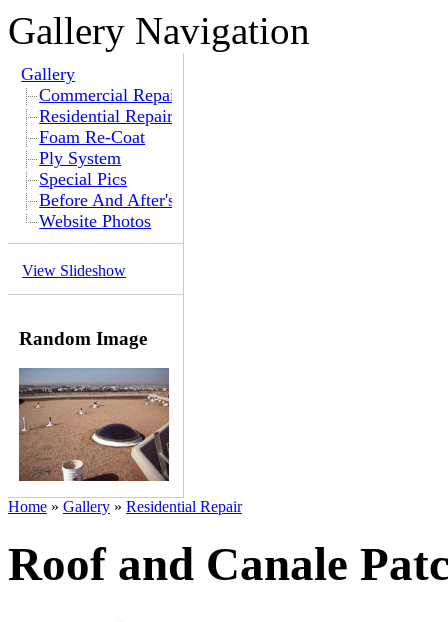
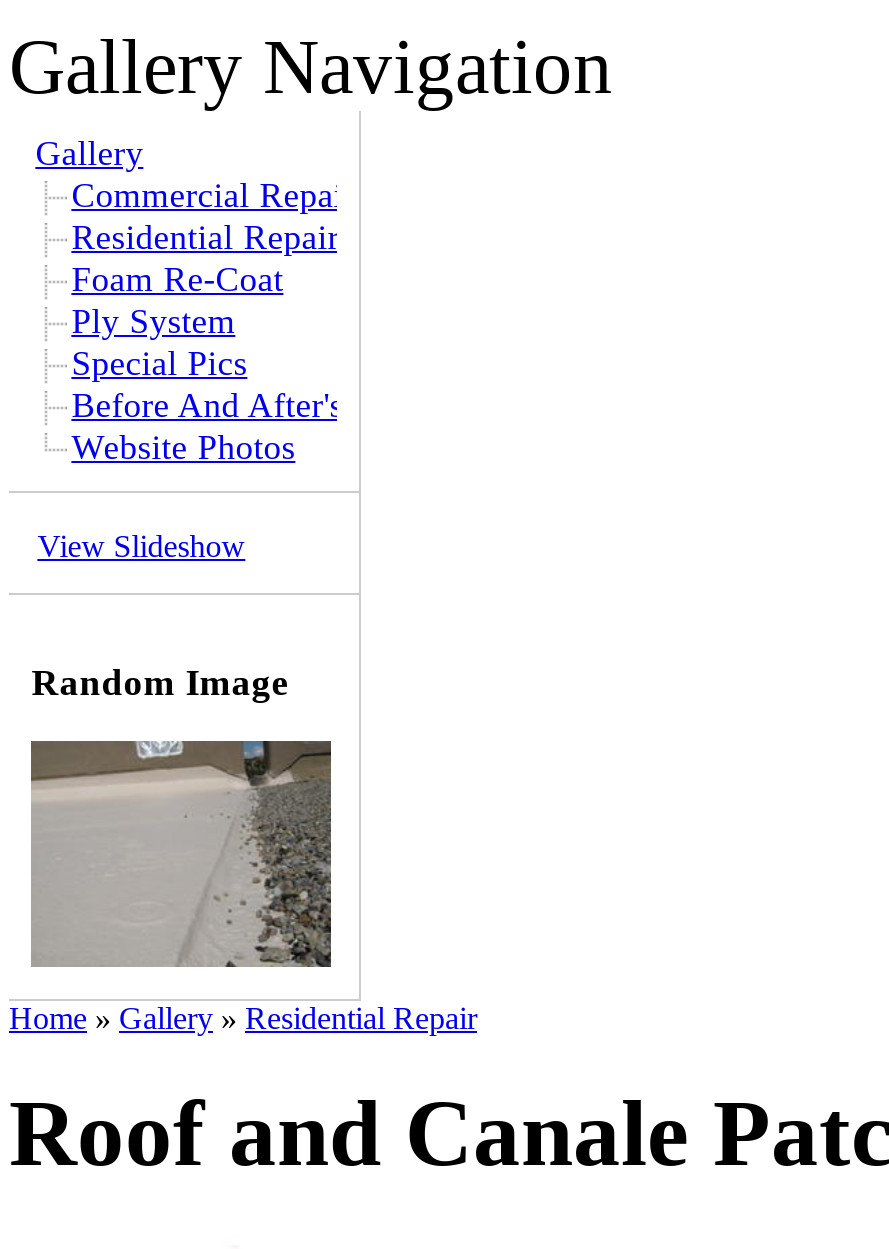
[19,367,169,481] [image] -> [31,739,333,967] [image]

